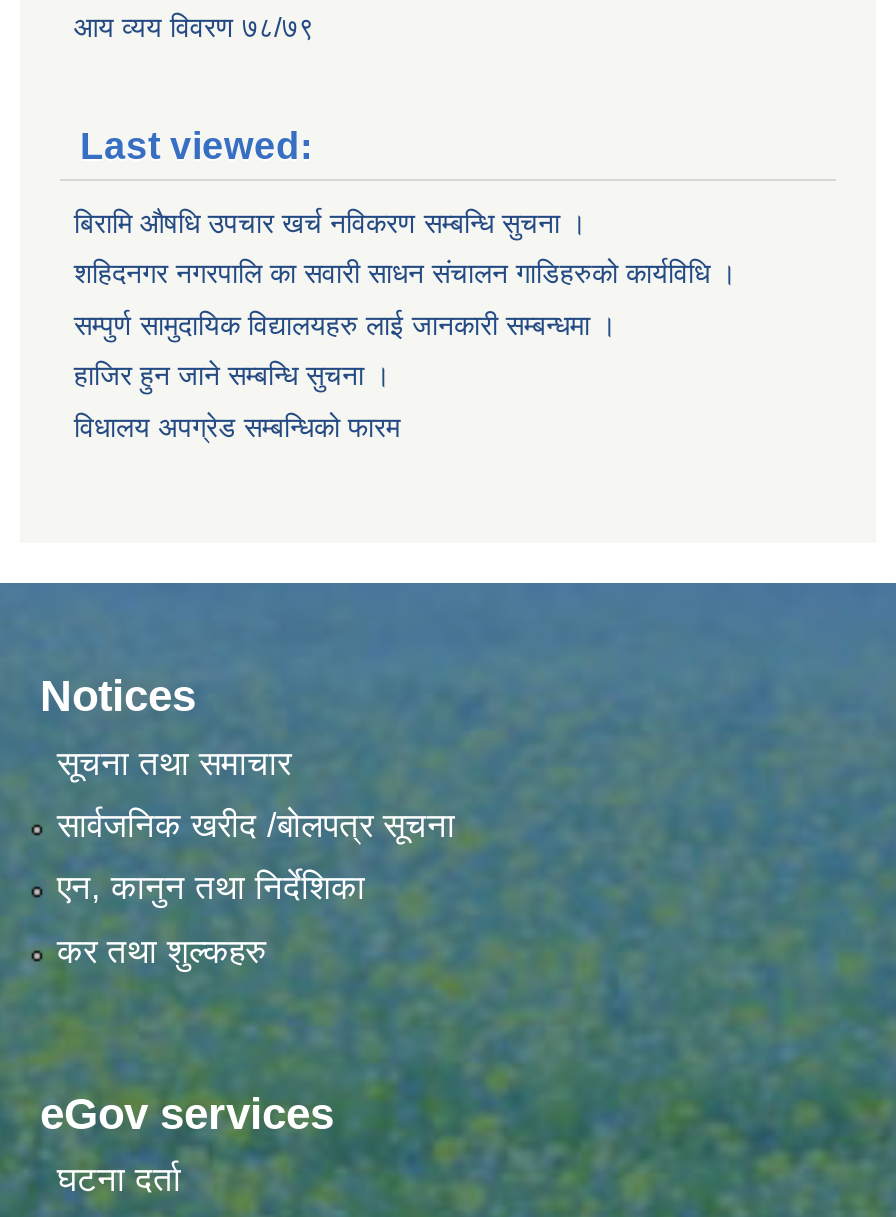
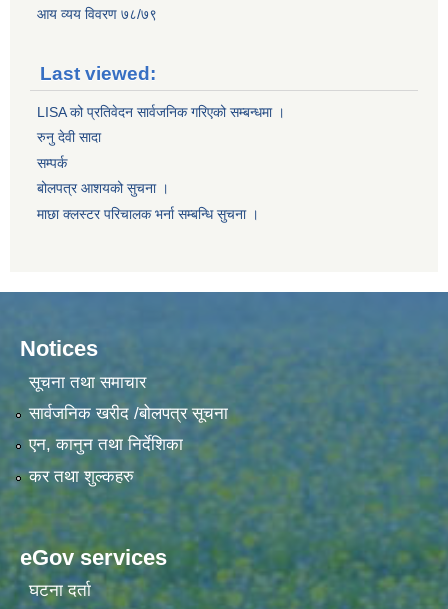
[74,207,586,239] बिरामि औषधि उपचार खर्च नविकरण सम्बन्धि सुचना । -> [37,104,285,120] LISA को प्रतिवेदन सार्वजनिक गरिएको सम्बन्धमा ।
[74,258,736,290] शहिदनगर नगरपालि का सवारी साधन संचालन गाडिहरुको कार्यविधि । -> [37,129,101,145] रुनु देवी सादा
[74,309,616,341] सम्पुर्ण सामुदायिक विद्यालयहरु लाई जानकारी सम्बन्धमा । -> [37,155,67,171] सम्पर्क
[74,360,390,392] हाजिर हुन जाने सम्बन्धि सुचना । -> [37,180,169,196] बोलपत्र आशयको सुचना ।
[74,411,400,443] विधालय अपग्रेड सम्बन्धिको फारम -> [37,206,259,222] माछा क्लस्टर परिचालक भर्ना सम्बन्धि सुचना ।

